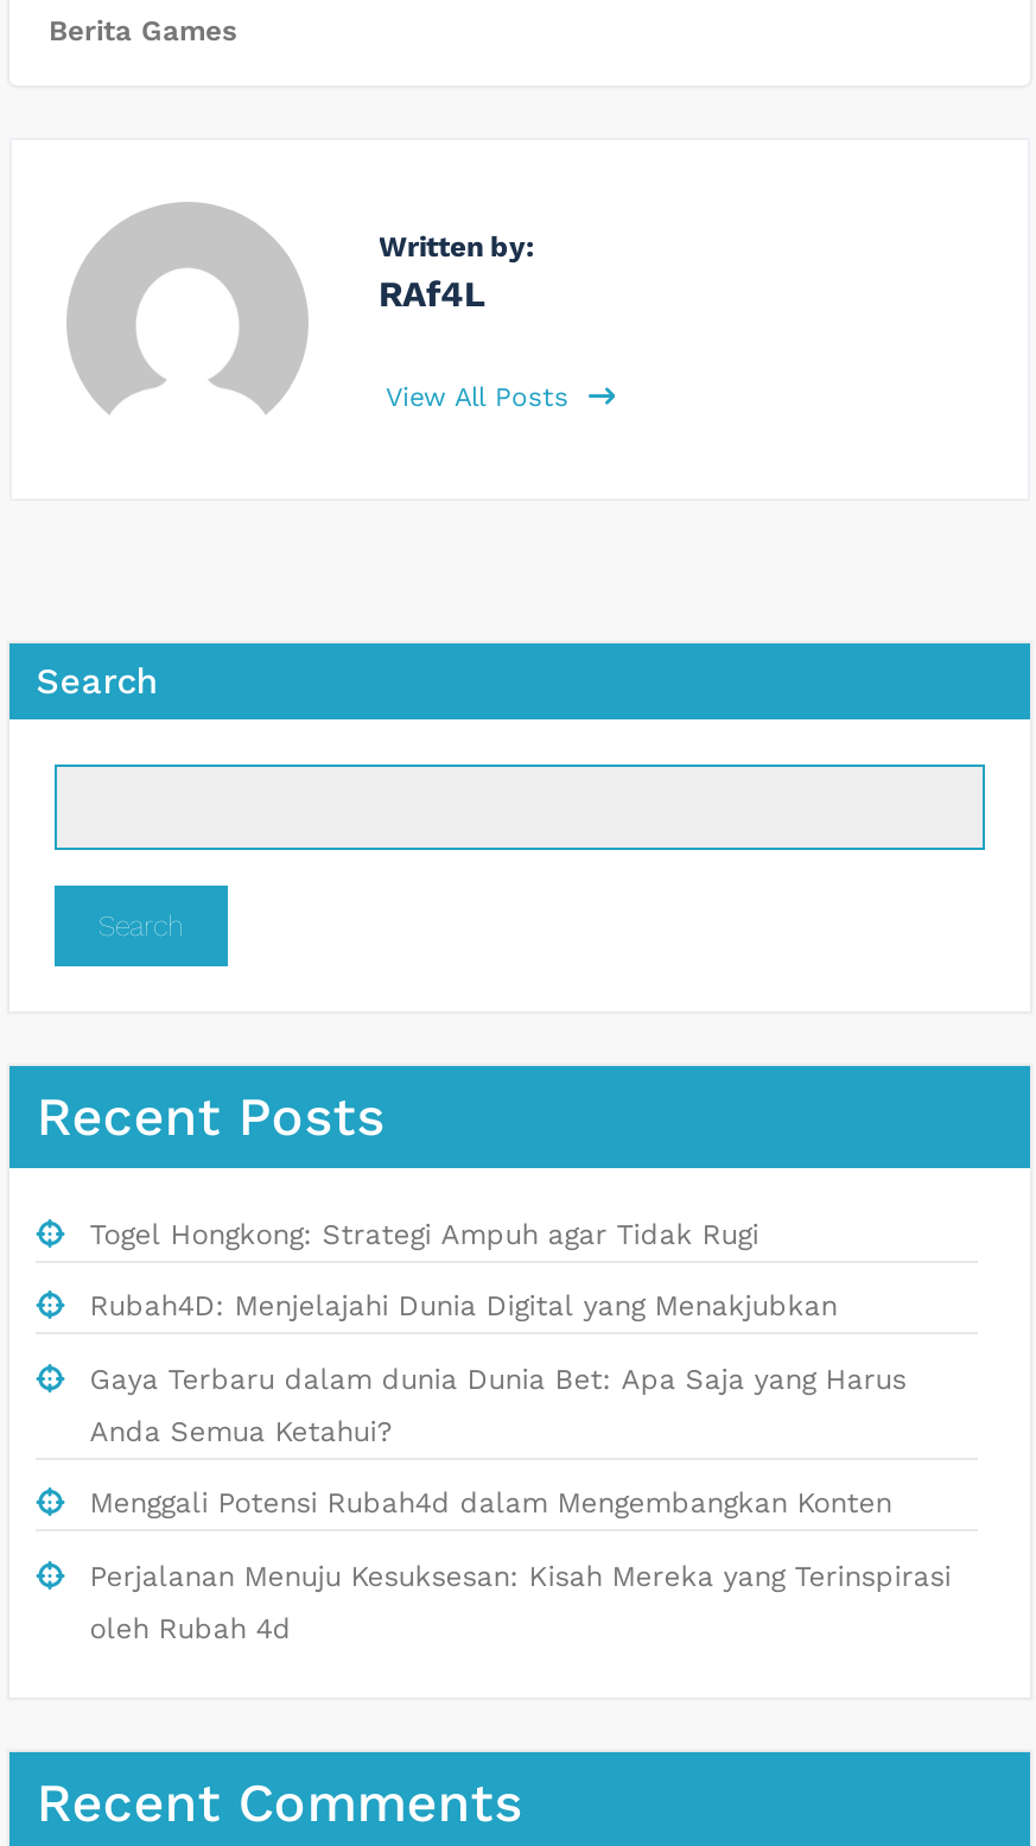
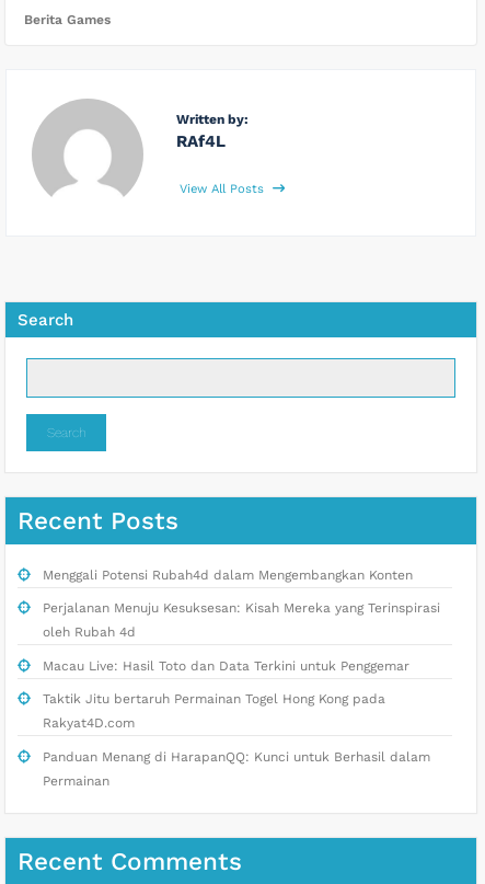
[90,1217,906,1447] Togel Hongkong: Strategi Ampuh agar Tidak Rugi | Rubah4D: Menjelajahi Dunia Digital yang Menakjubkan | Gaya Terbaru dalam dunia Dunia Bet: Apa Saja yang Harus | Anda Semua Ketahui? -> none
moved [90,1487,951,1644] -> [42,567,440,640]: Menggali Potensi Rubah4d dalam Mengembangkan Konten | Perjalanan Menuju Kesuksesan: Kisah Mereka yang Terinspirasi | oleh Rubah 4d
none -> [42,658,430,788] Macau Live: Hasil Toto dan Data Terkini untuk Penggemar | Taktik Jitu bertaruh Permainan Togel Hong Kong pada | Rakyat4D.com | Panduan Menang di HarapanQQ: Kunci untuk Berhasil dalam | Permainan

